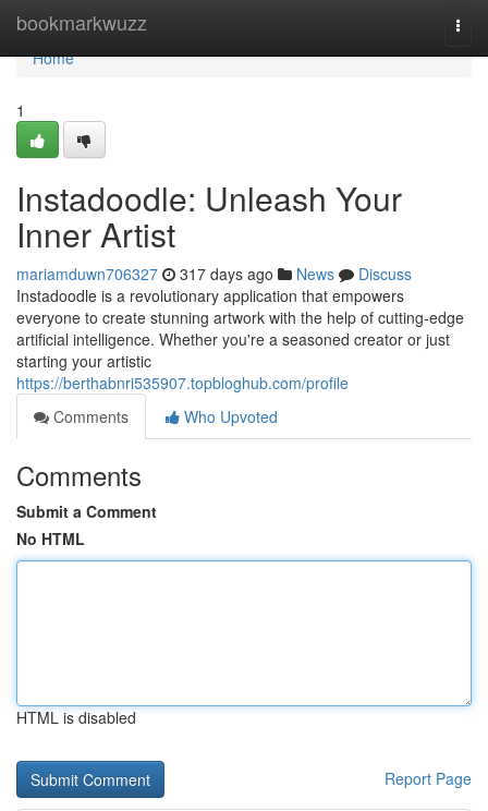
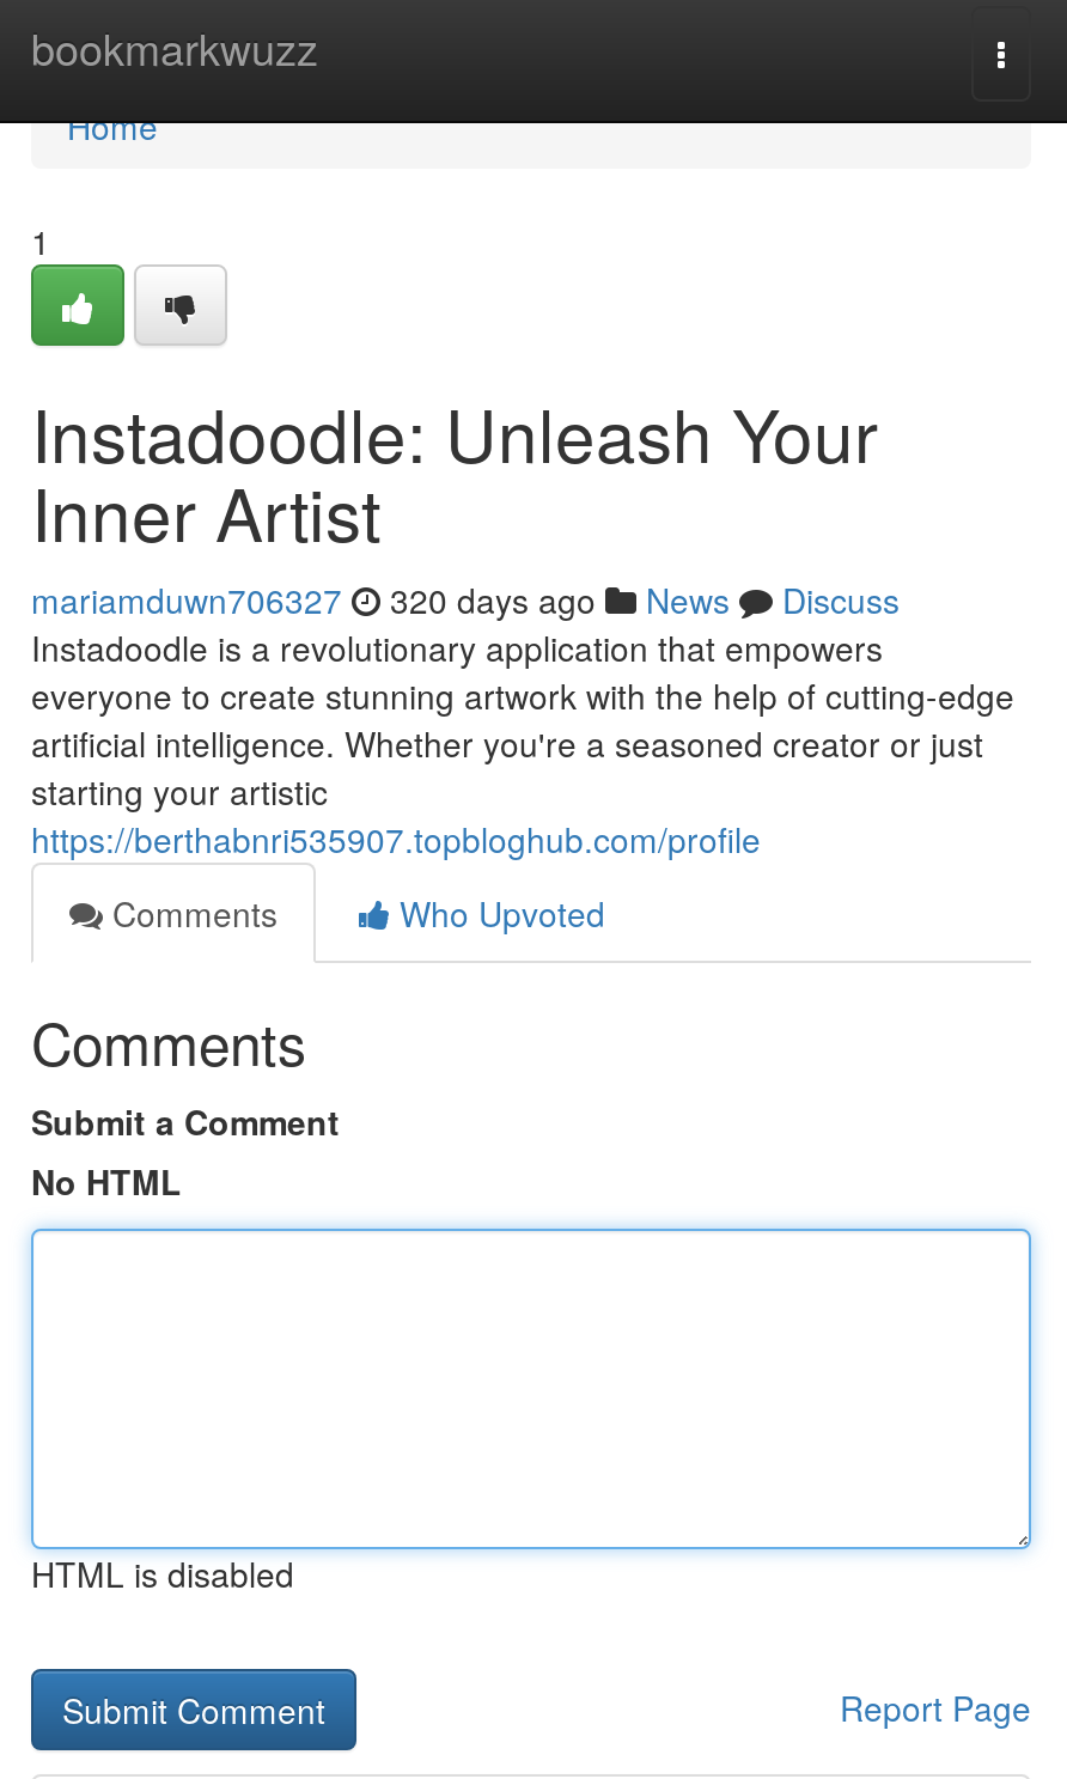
[16,263,412,285] mariamduwn706327 317 days ago News Discuss -> [31,575,900,623] mariamduwn706327 320 days ago News Discuss

